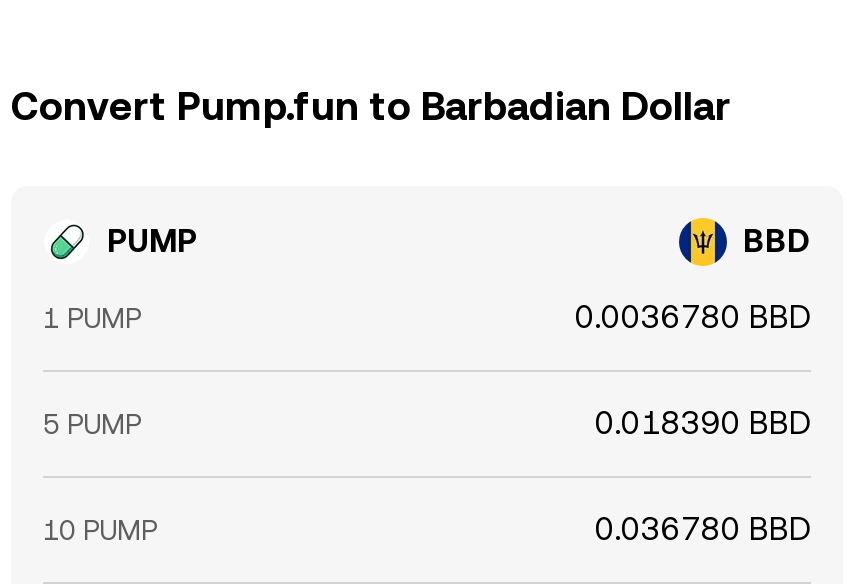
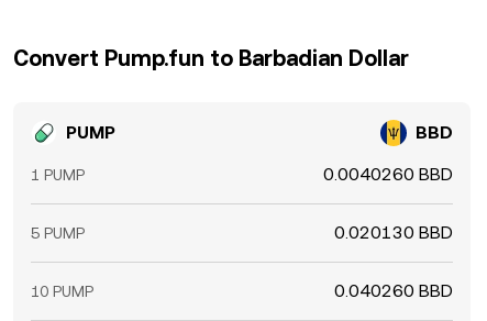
[575,298,811,336] 0.0036780 BBD -> [323,164,453,185] 0.0040260 BBD
[595,404,811,442] 0.018390 BBD -> [334,222,453,243] 0.020130 BBD
[595,510,811,548] 0.036780 BBD -> [334,280,453,301] 0.040260 BBD

